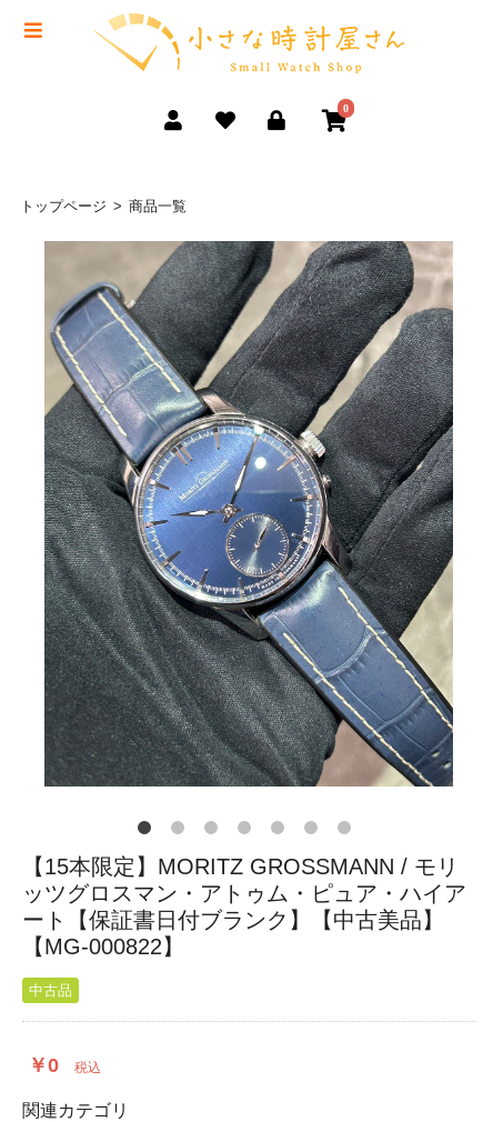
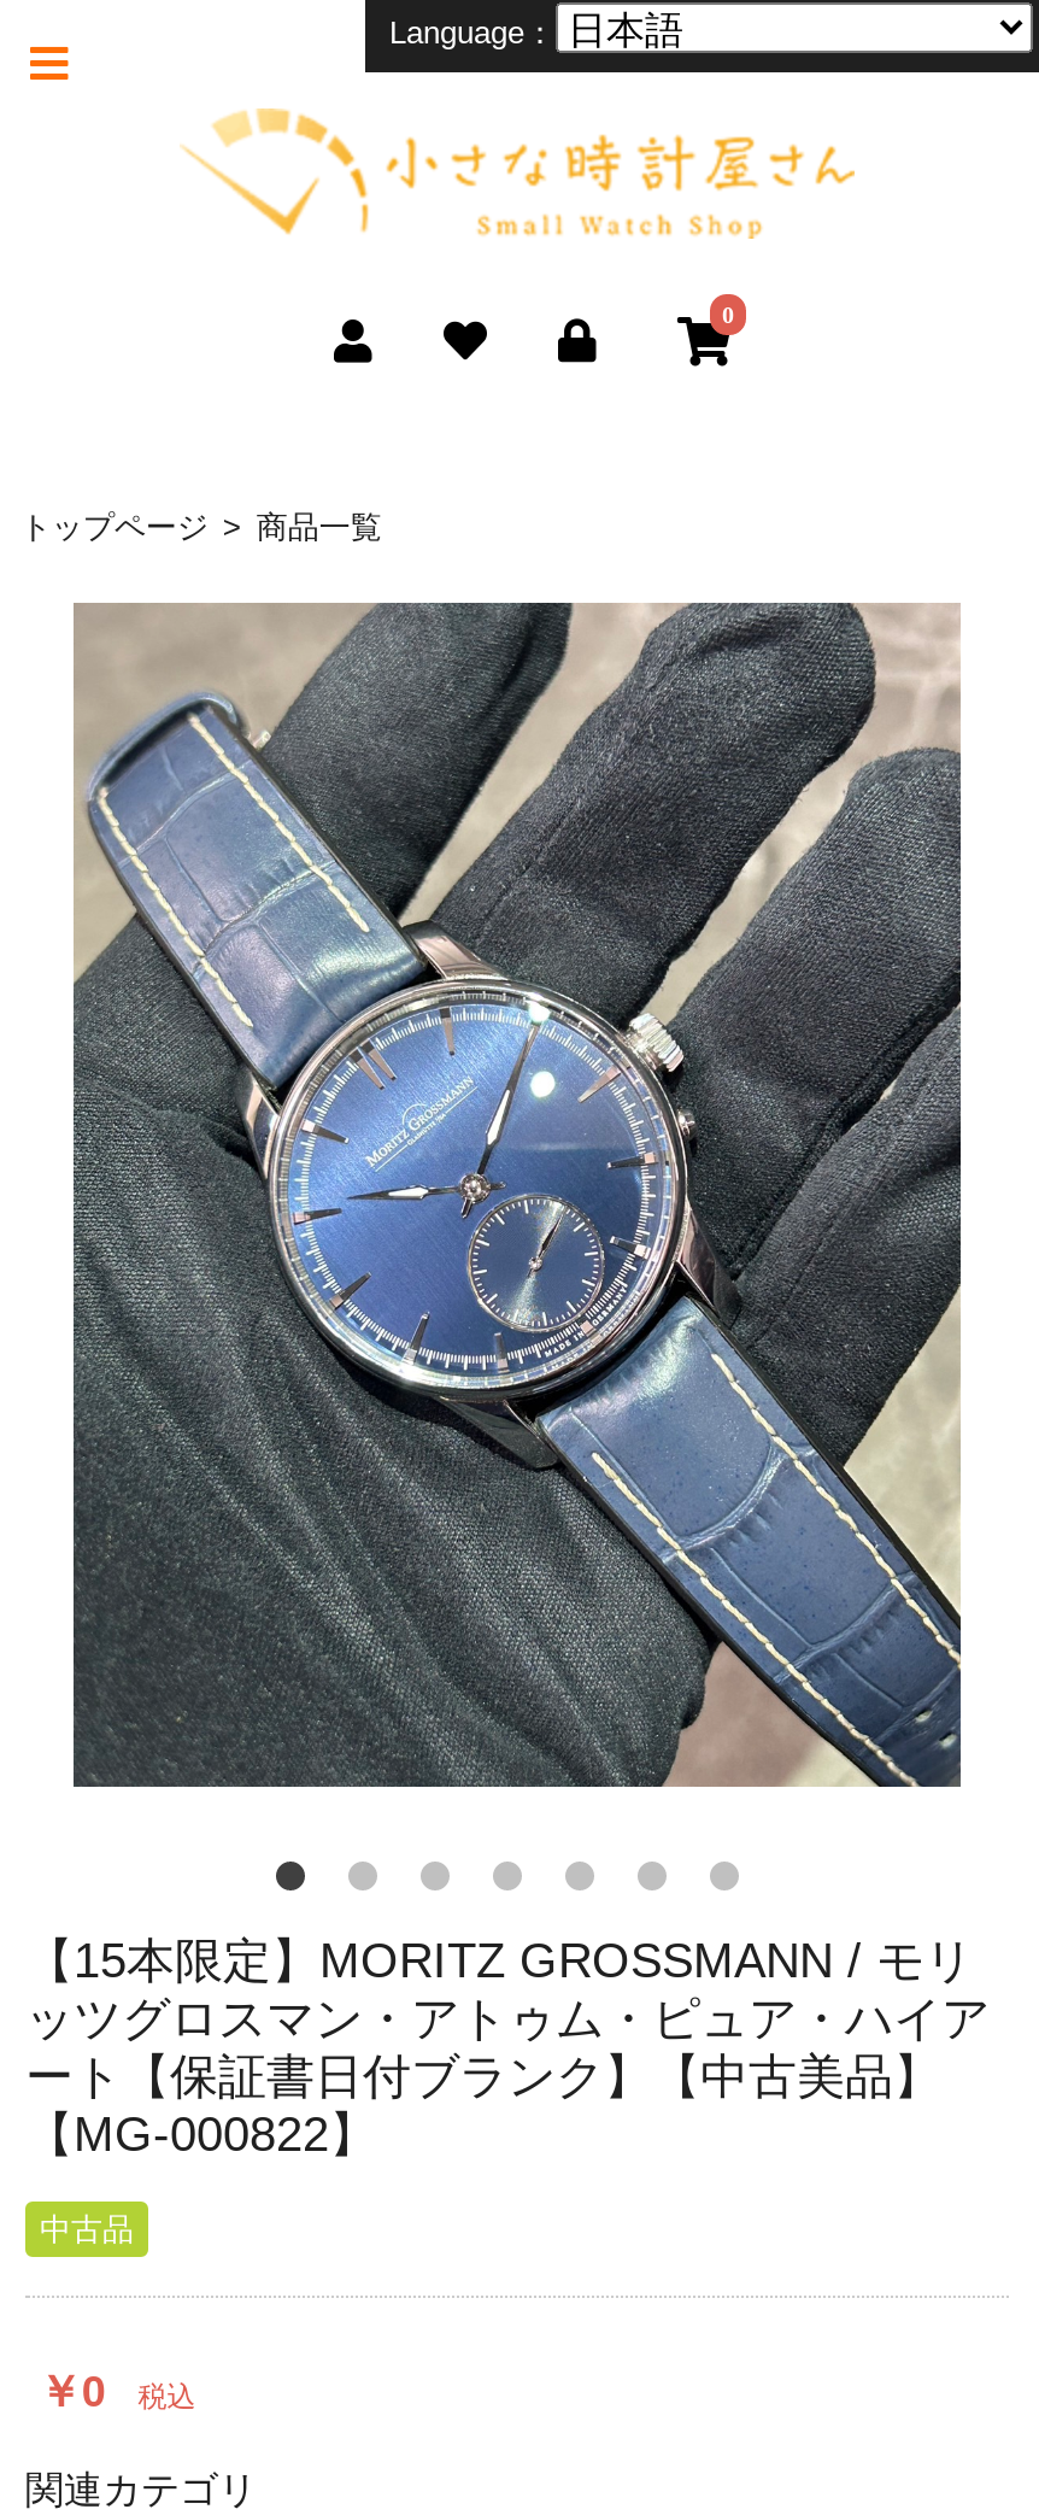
none -> [389,14,556,51] Language：

